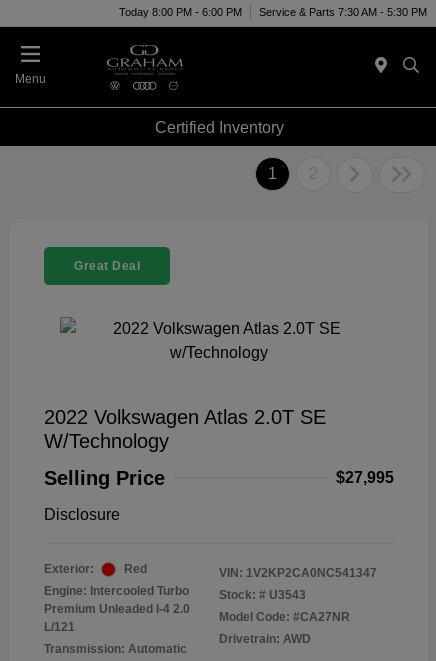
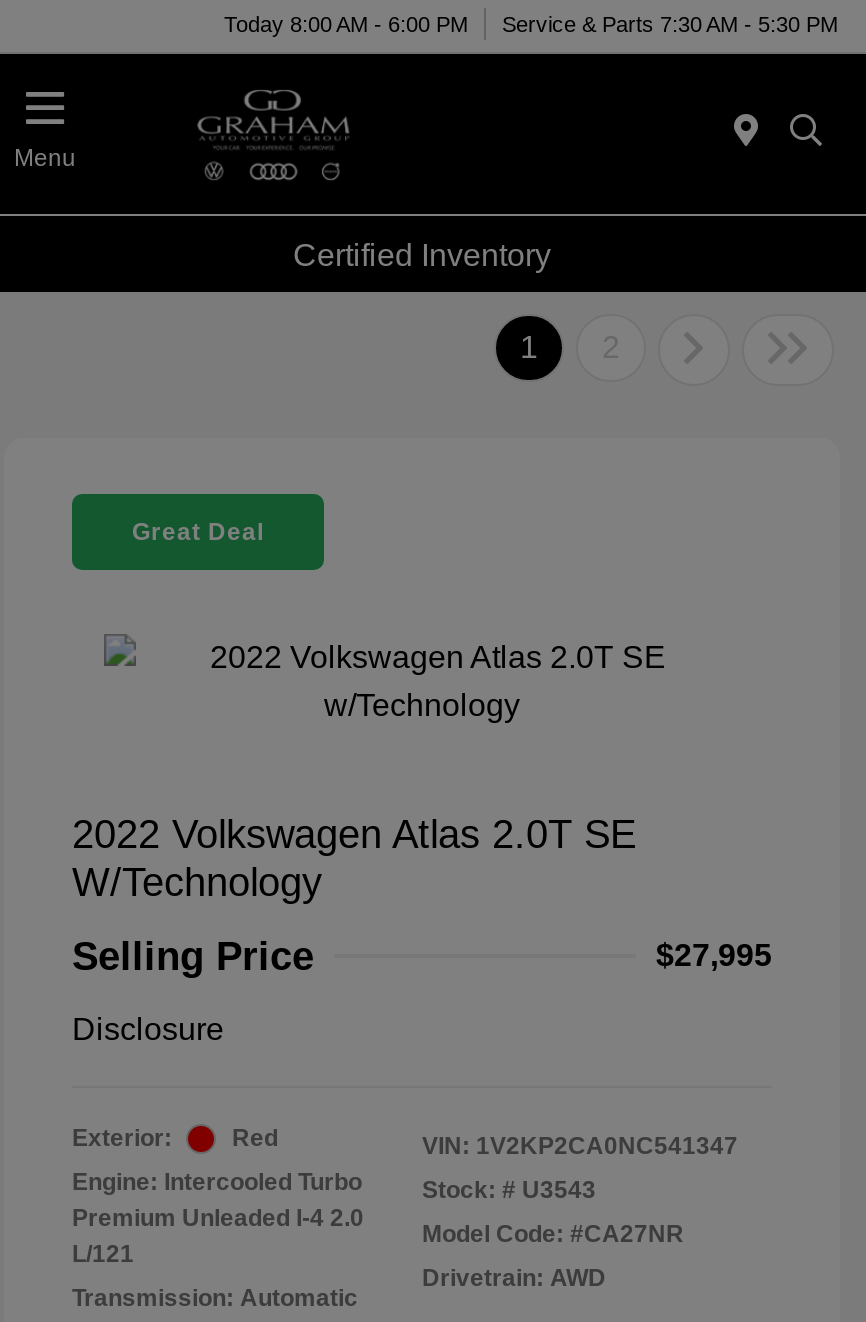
[119,5,427,17] Today 8:00 PM - 6:00 PM Service & Parts 7:30 AM - 5:30 PM -> [224,11,838,35] Today 8:00 AM - 6:00 PM Service & Parts 7:30 AM - 5:30 PM

